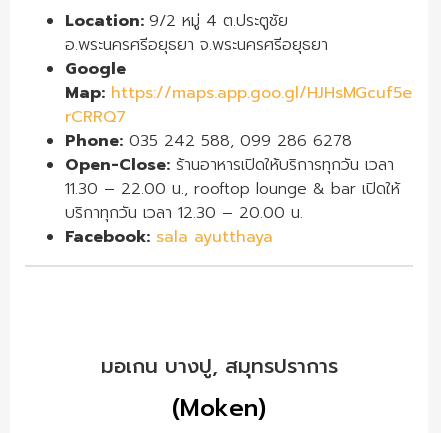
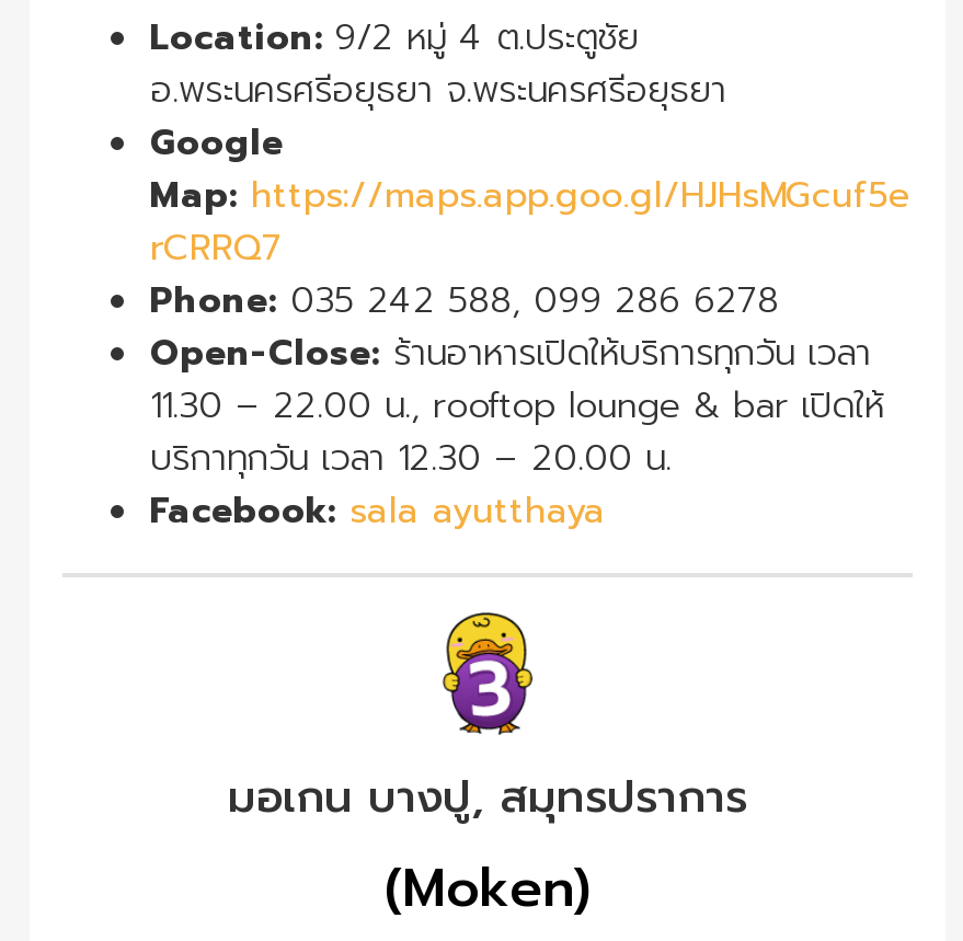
none -> [439,609,536,736] [image]

